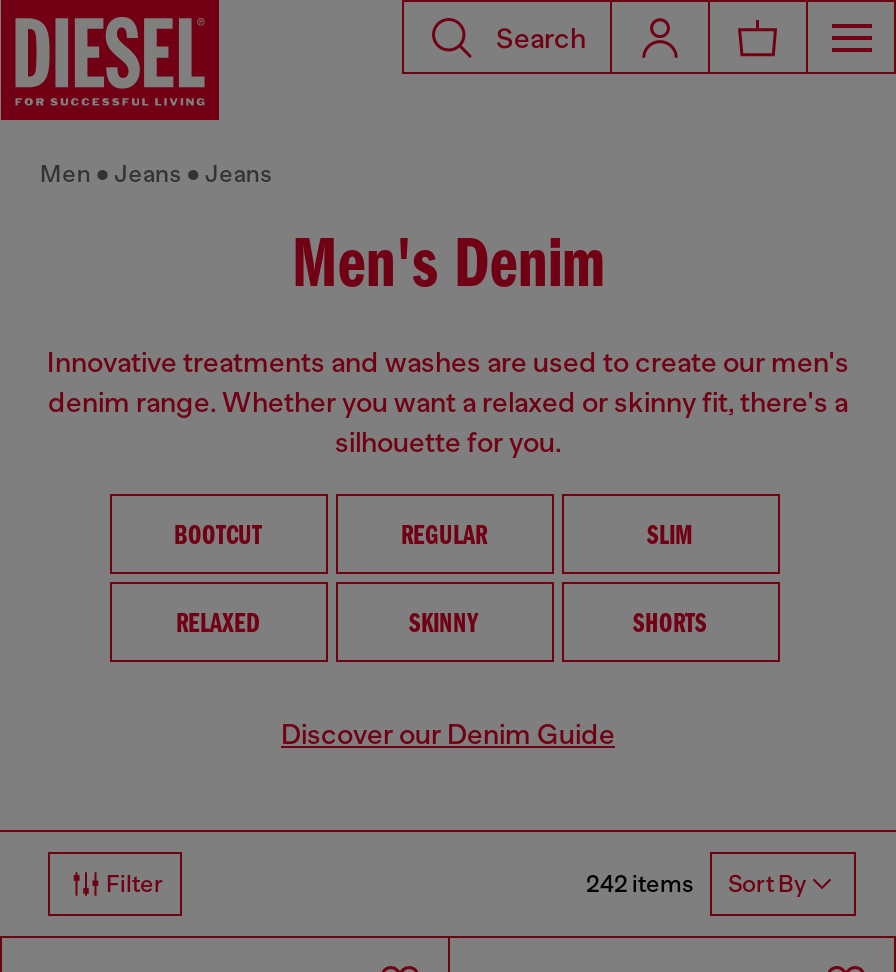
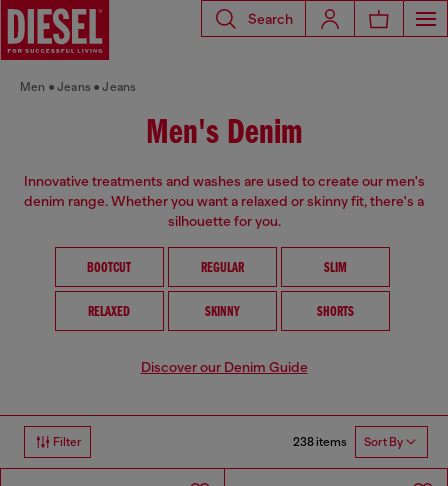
[586,869,806,898] 242 items Sort By -> [293,434,403,449] 238 items Sort By

